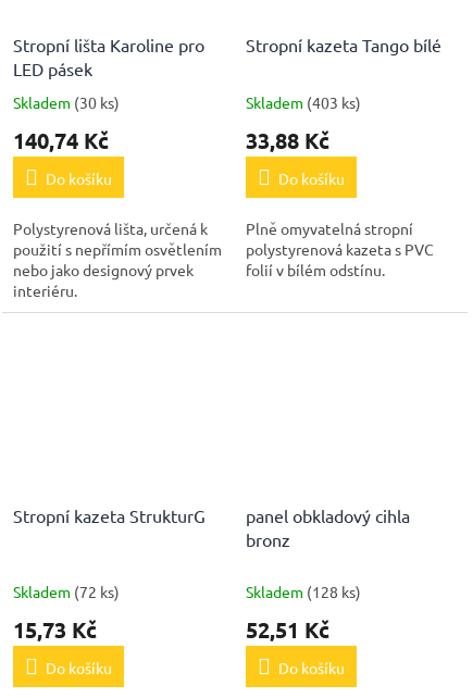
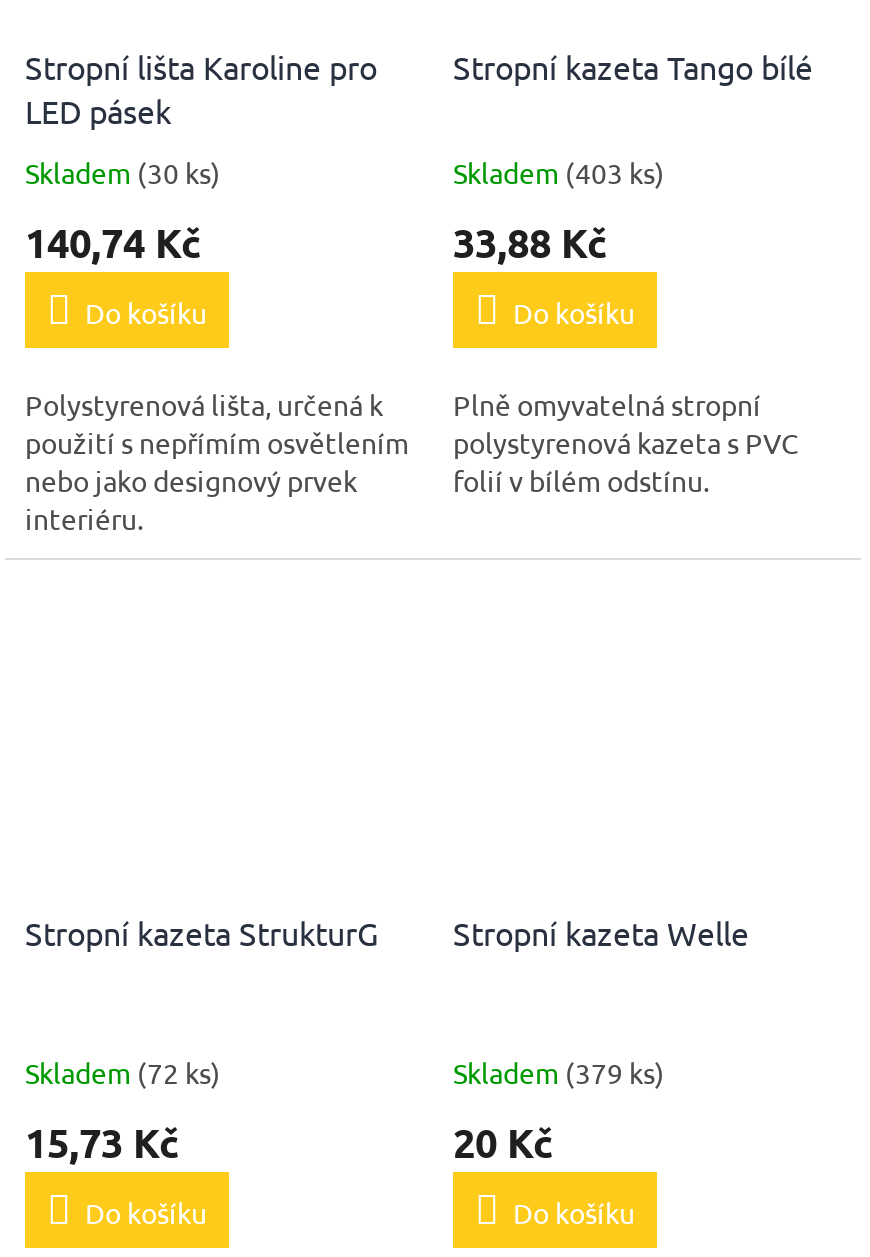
[246,504,410,550] panel obkladový cihla | bronz -> [453,912,749,952] Stropní kazeta Welle
[246,581,361,601] Skladem (128 ks) -> [453,1054,665,1090] Skladem (379 ks)
[246,615,329,643] 52,51 Kč -> [453,1116,553,1168] 20 Kč

